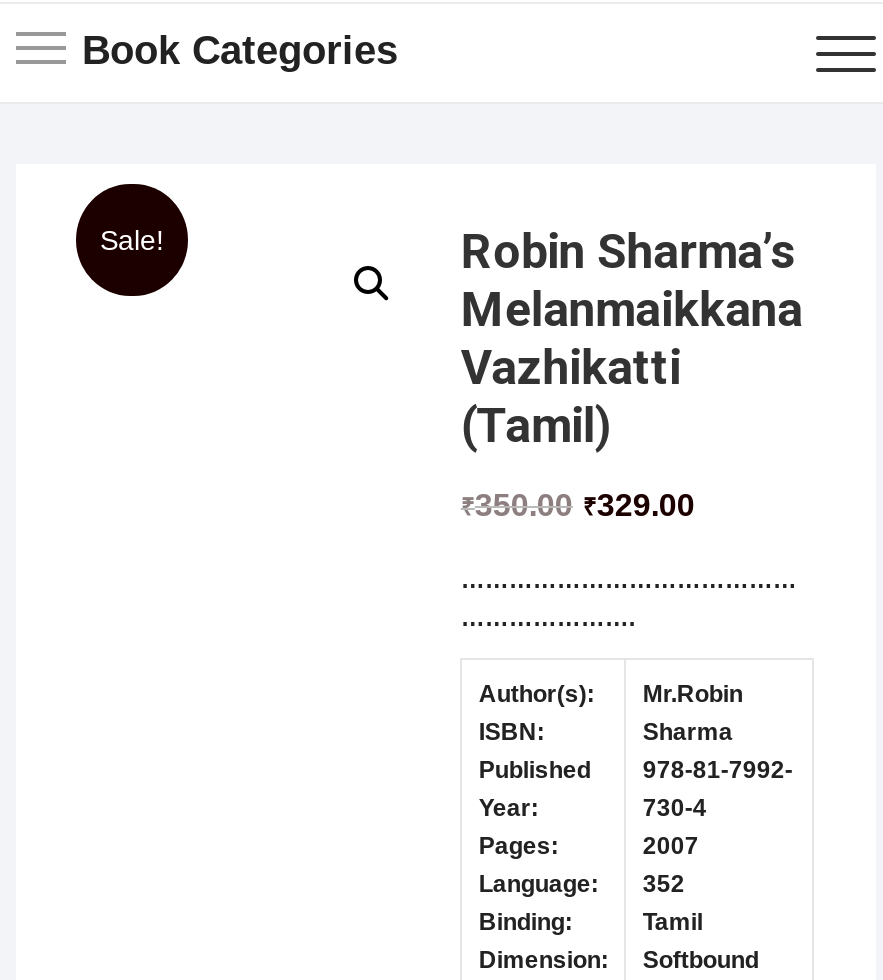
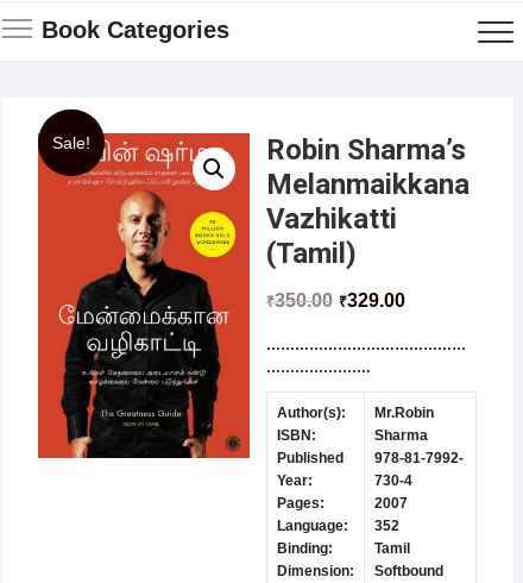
none -> [37,132,251,459] [image]

